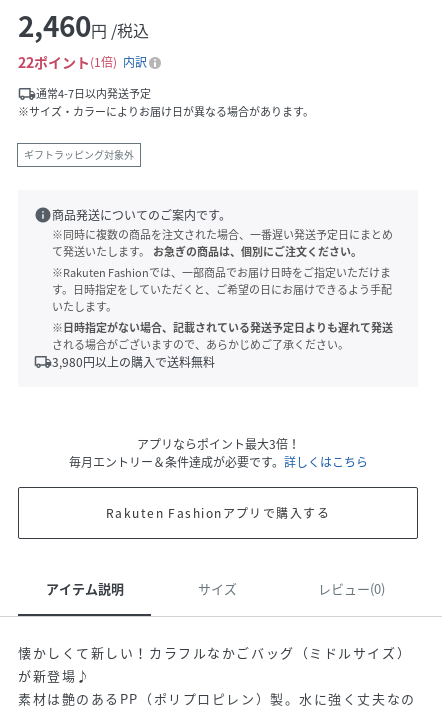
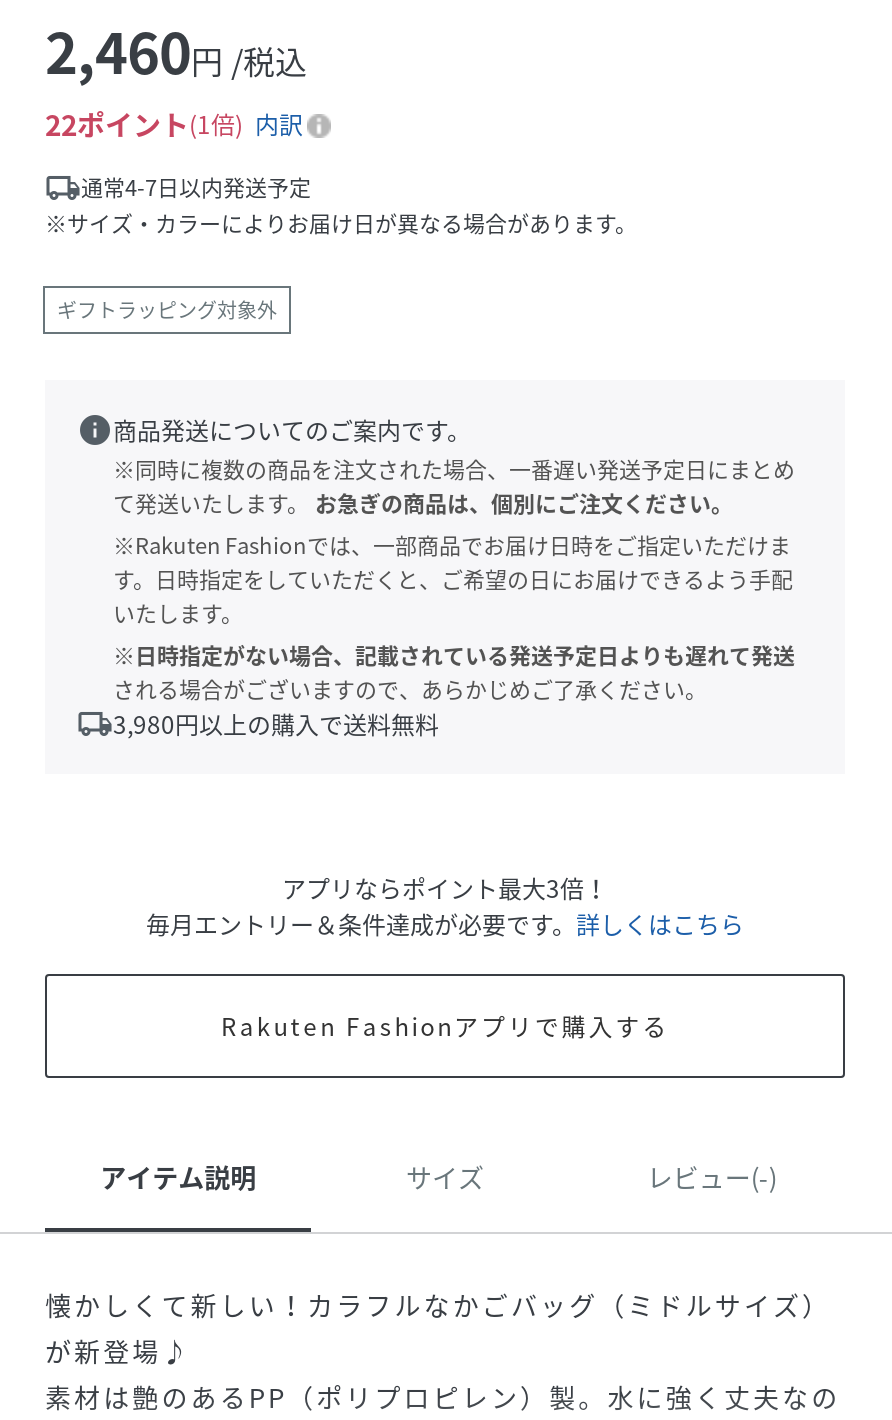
[318,579,385,598] レビュー(0) -> [647,1158,777,1196] レビュー(-)

